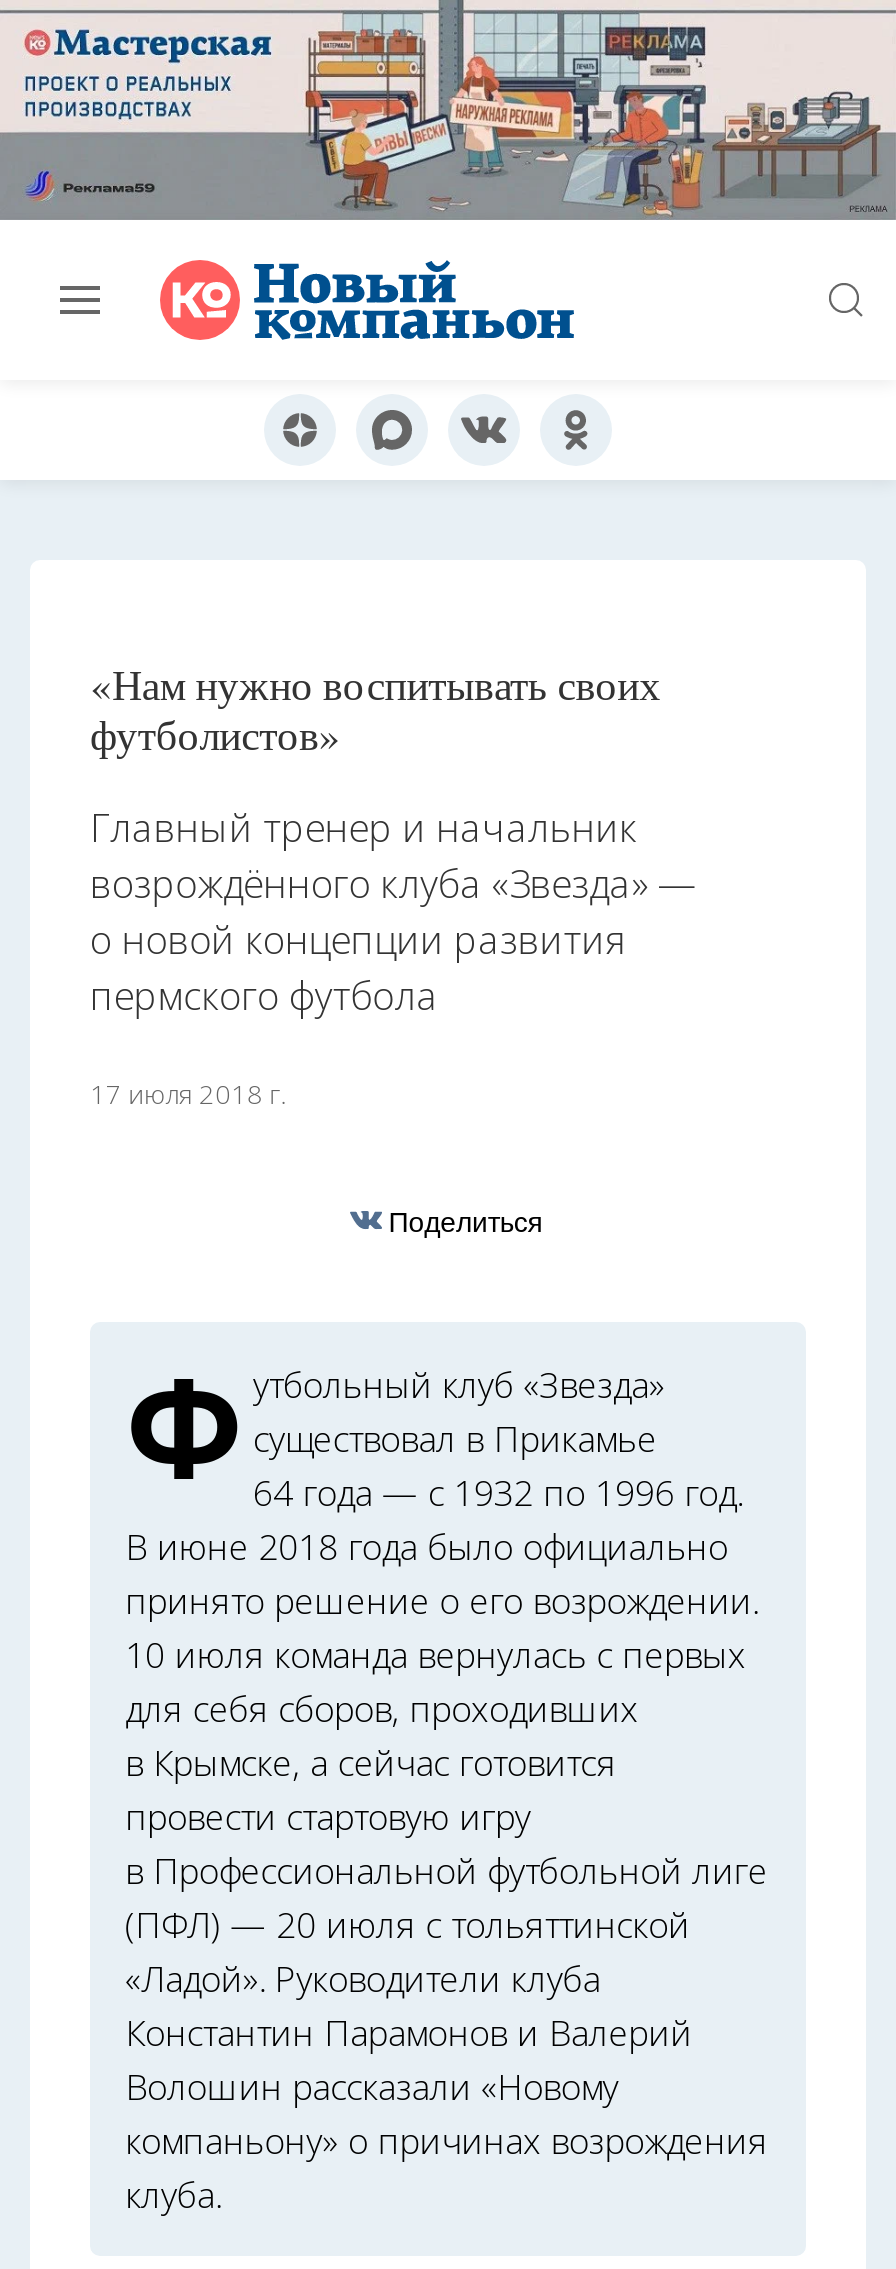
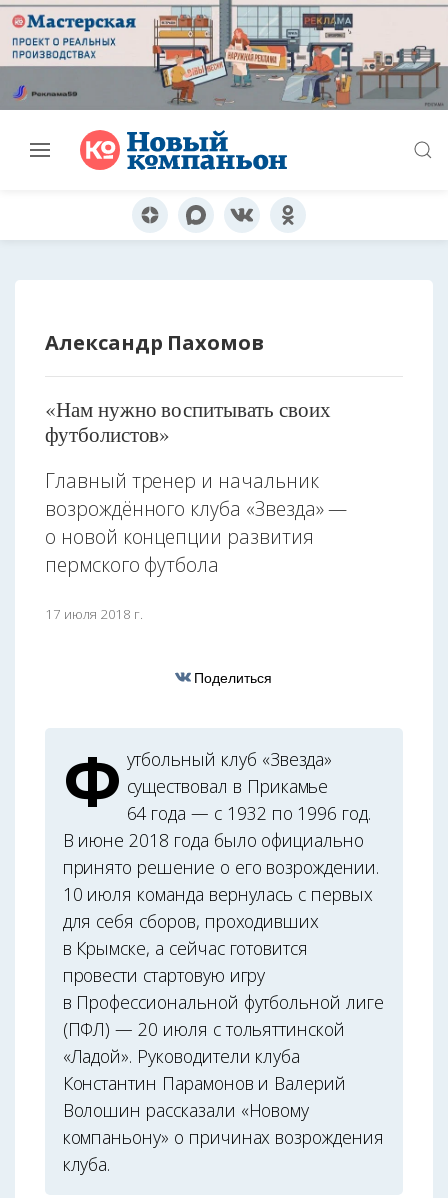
none -> [45,329,264,356] Александр Пахомов

